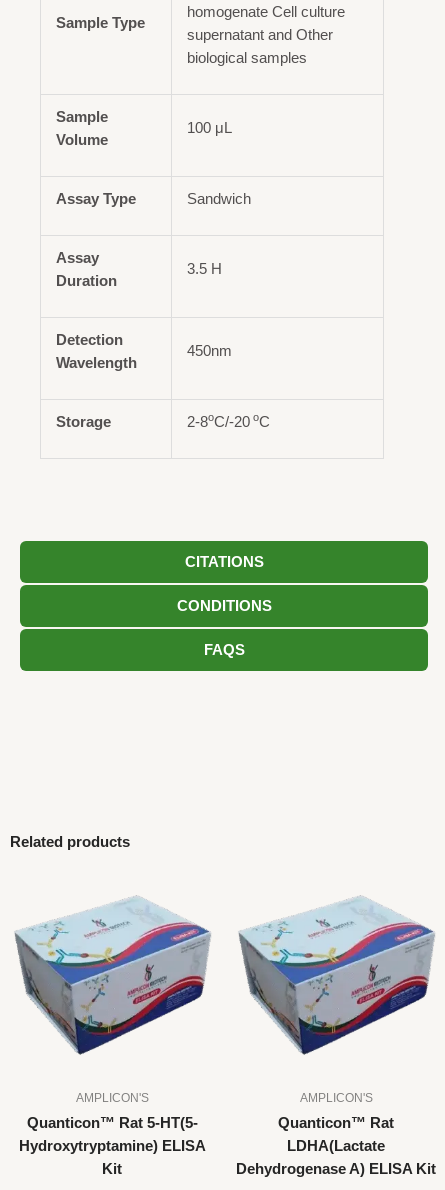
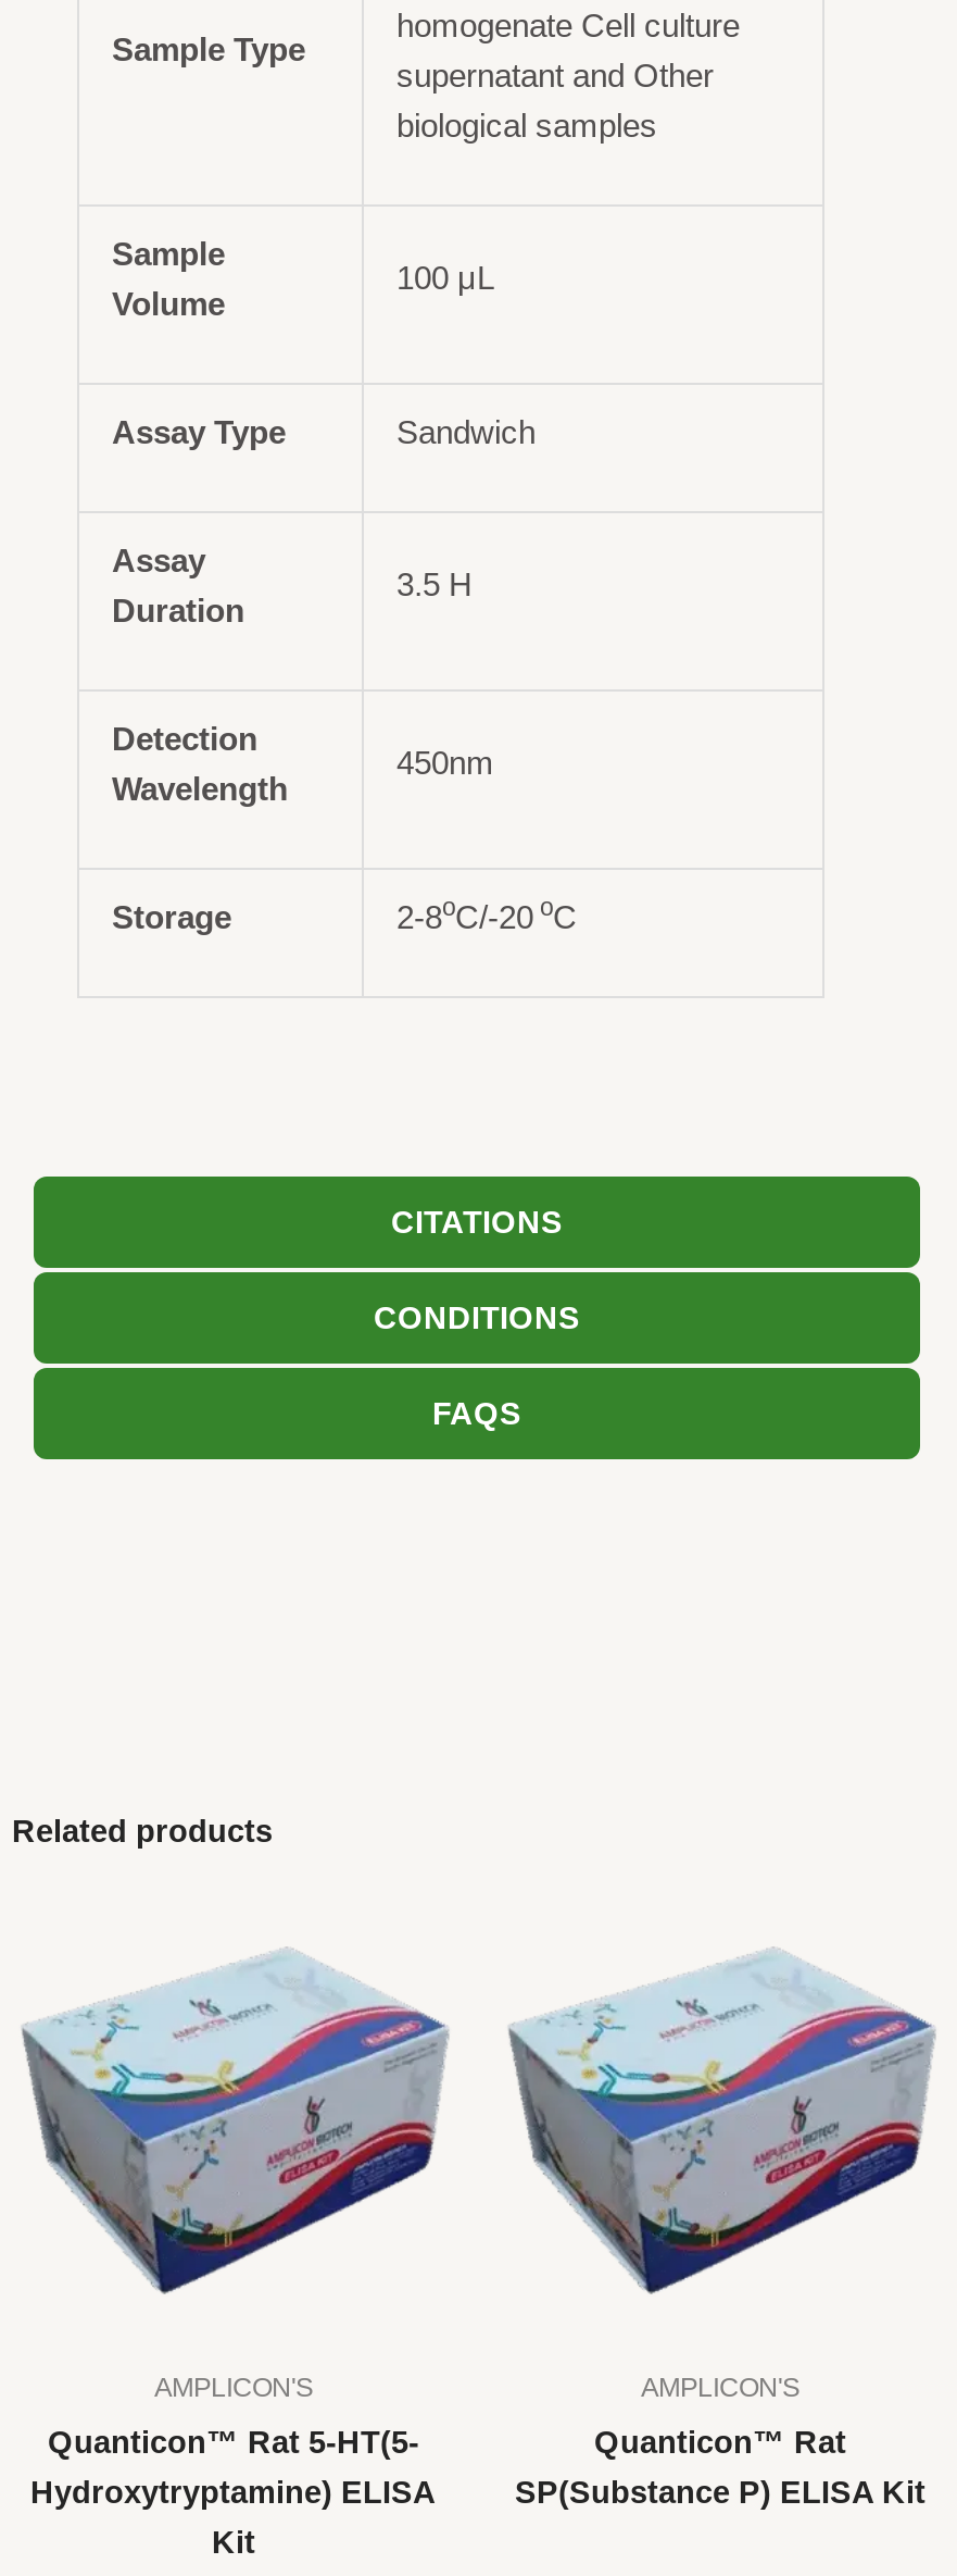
[236,1138,436,1177] LDHA(Lactate | Dehydrogenase A) ELISA Kit -> [515,2475,925,2509] SP(Substance P) ELISA Kit

